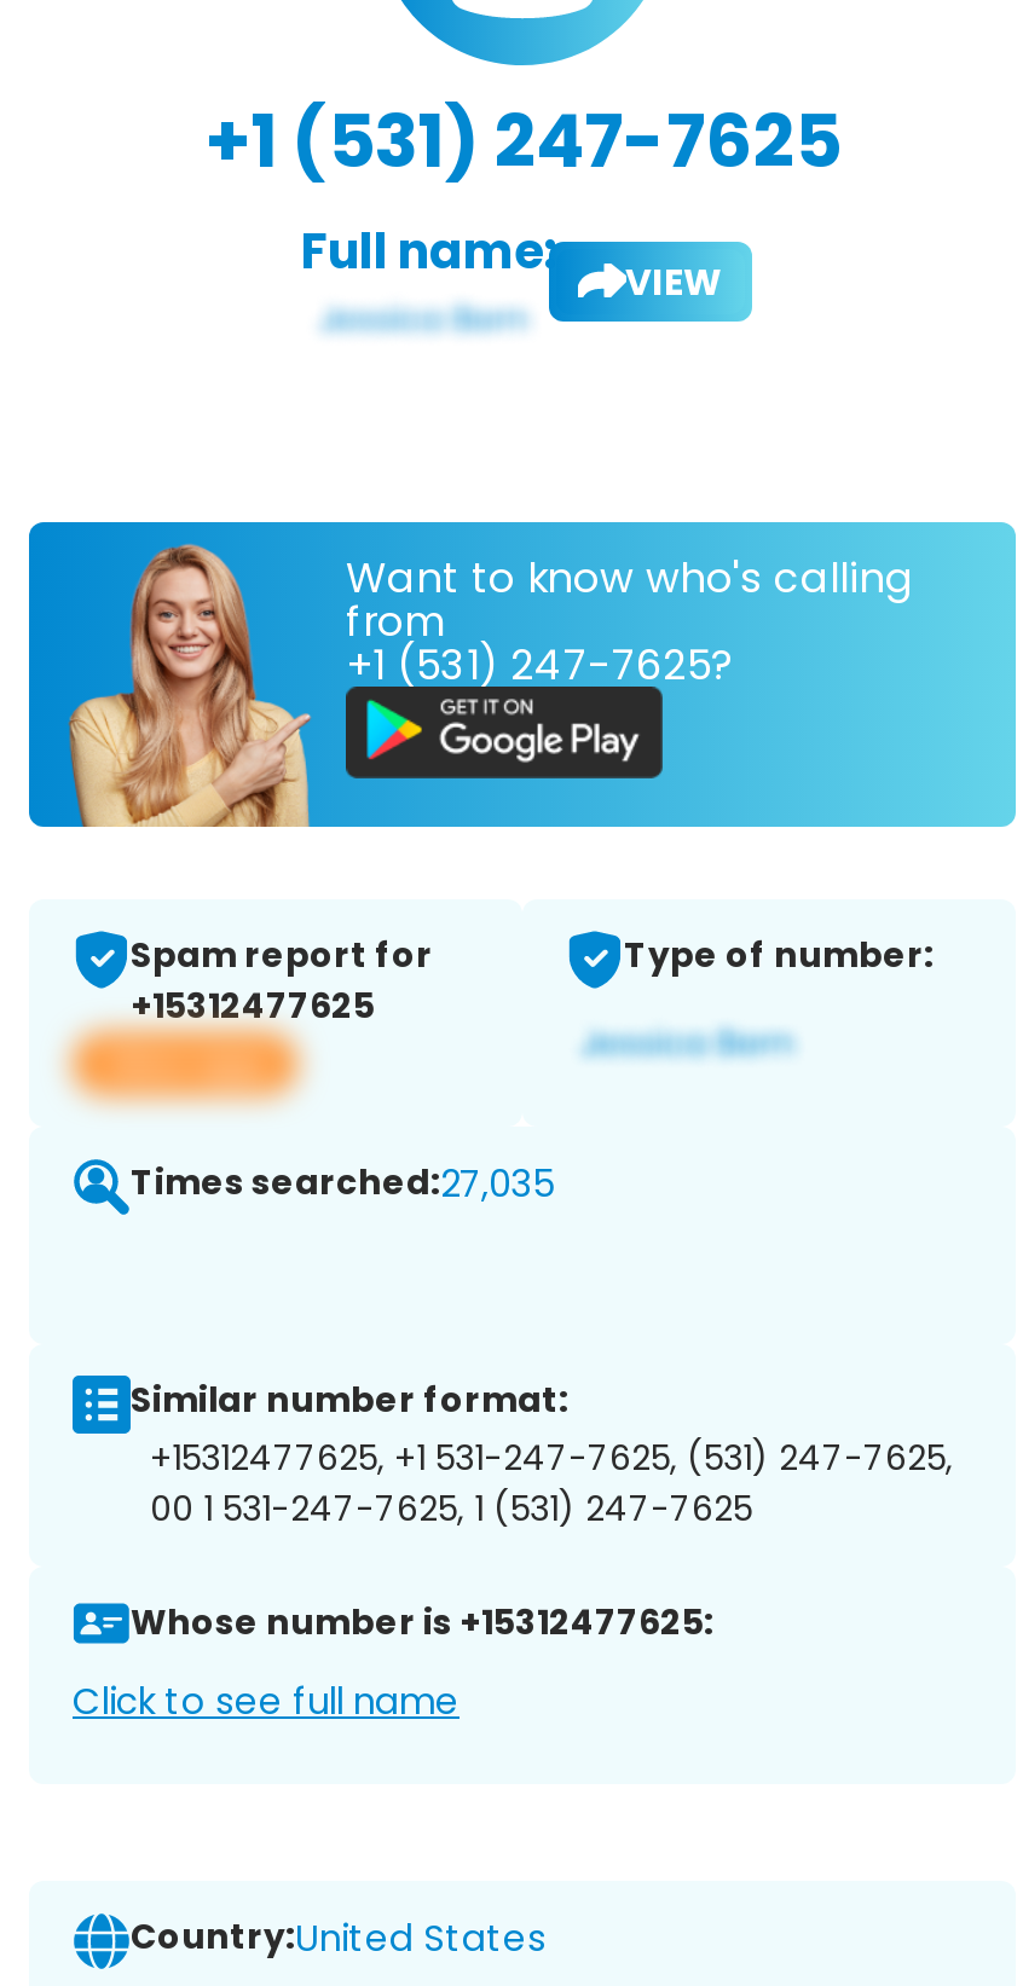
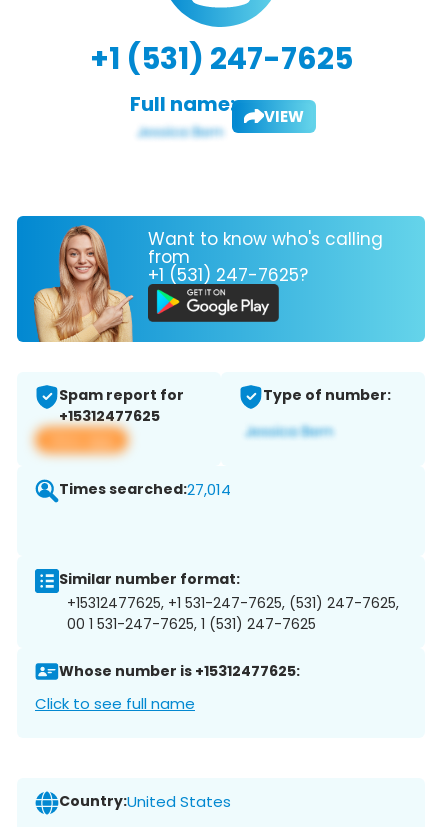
[131,1158,556,1209] Times searched:27,035 -> [59,479,231,500] Times searched:27,014

